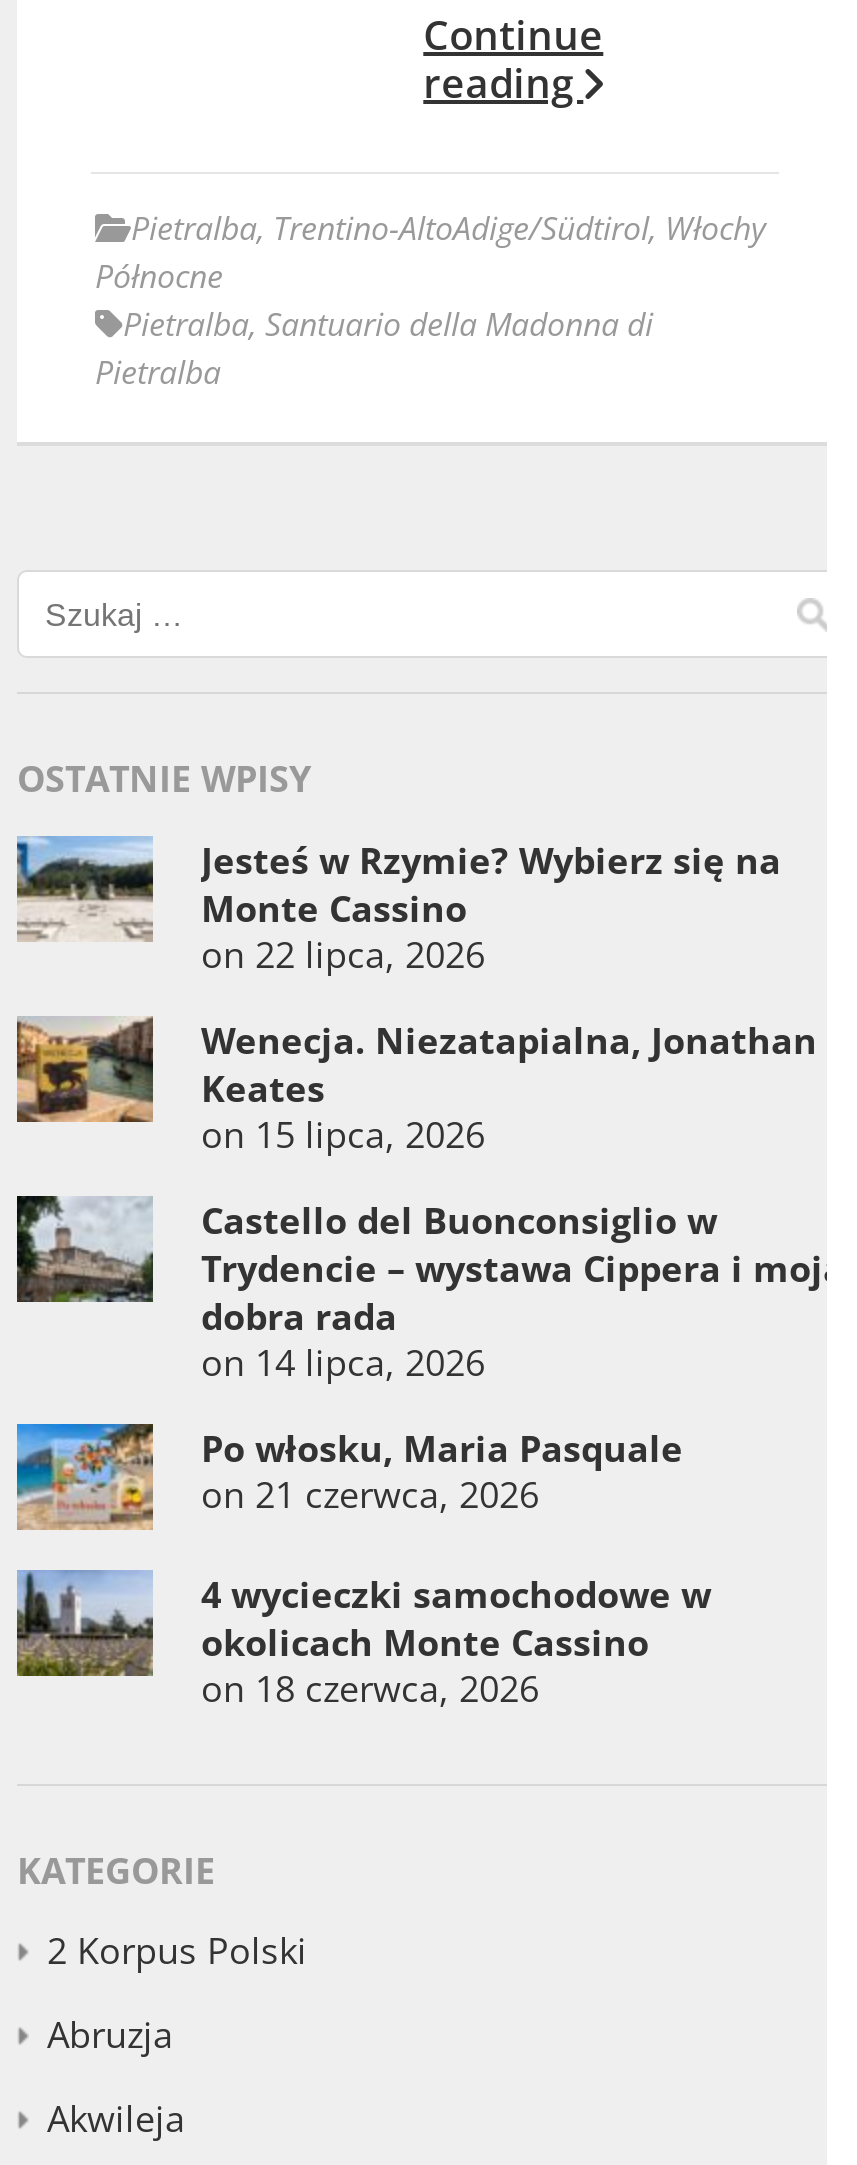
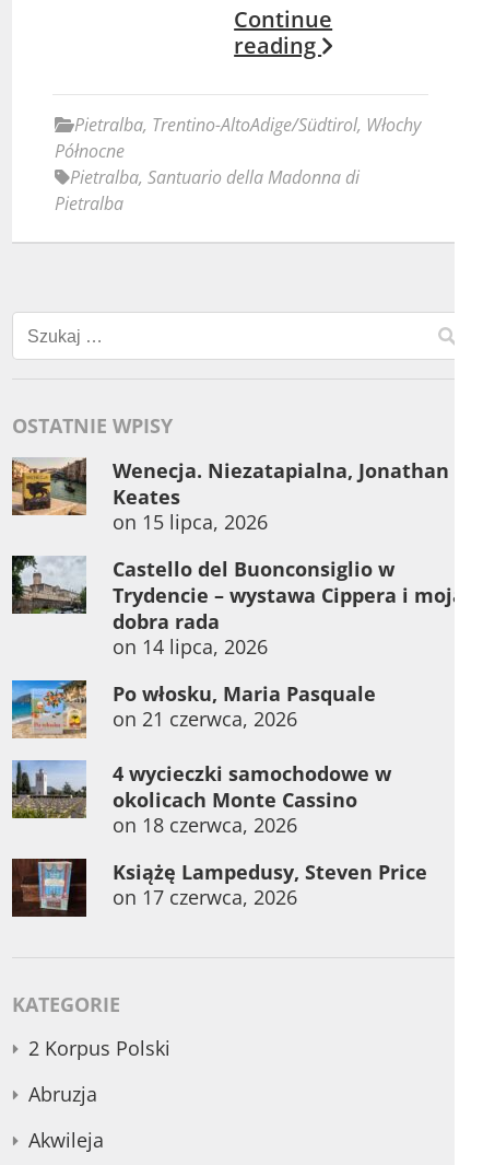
[15,836,781,978] [image] | Jesteś w Rzymie? Wybierz się na | Monte Cassino | on 22 lipca, 2026 -> none
moved [13,1014,845,1712] -> [10,456,464,838]: [image] | Wenecja. Niezatapialna, Jonathan | Keates | ... | okolicach Monte Cassino | on 18 czerwca, 2026
none -> [11,858,427,918] [image] | Książę Lampedusy, Steven Price | on 17 czerwca, 2026

